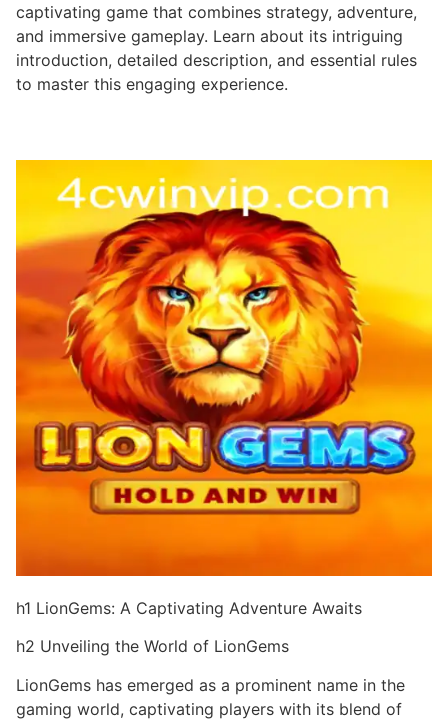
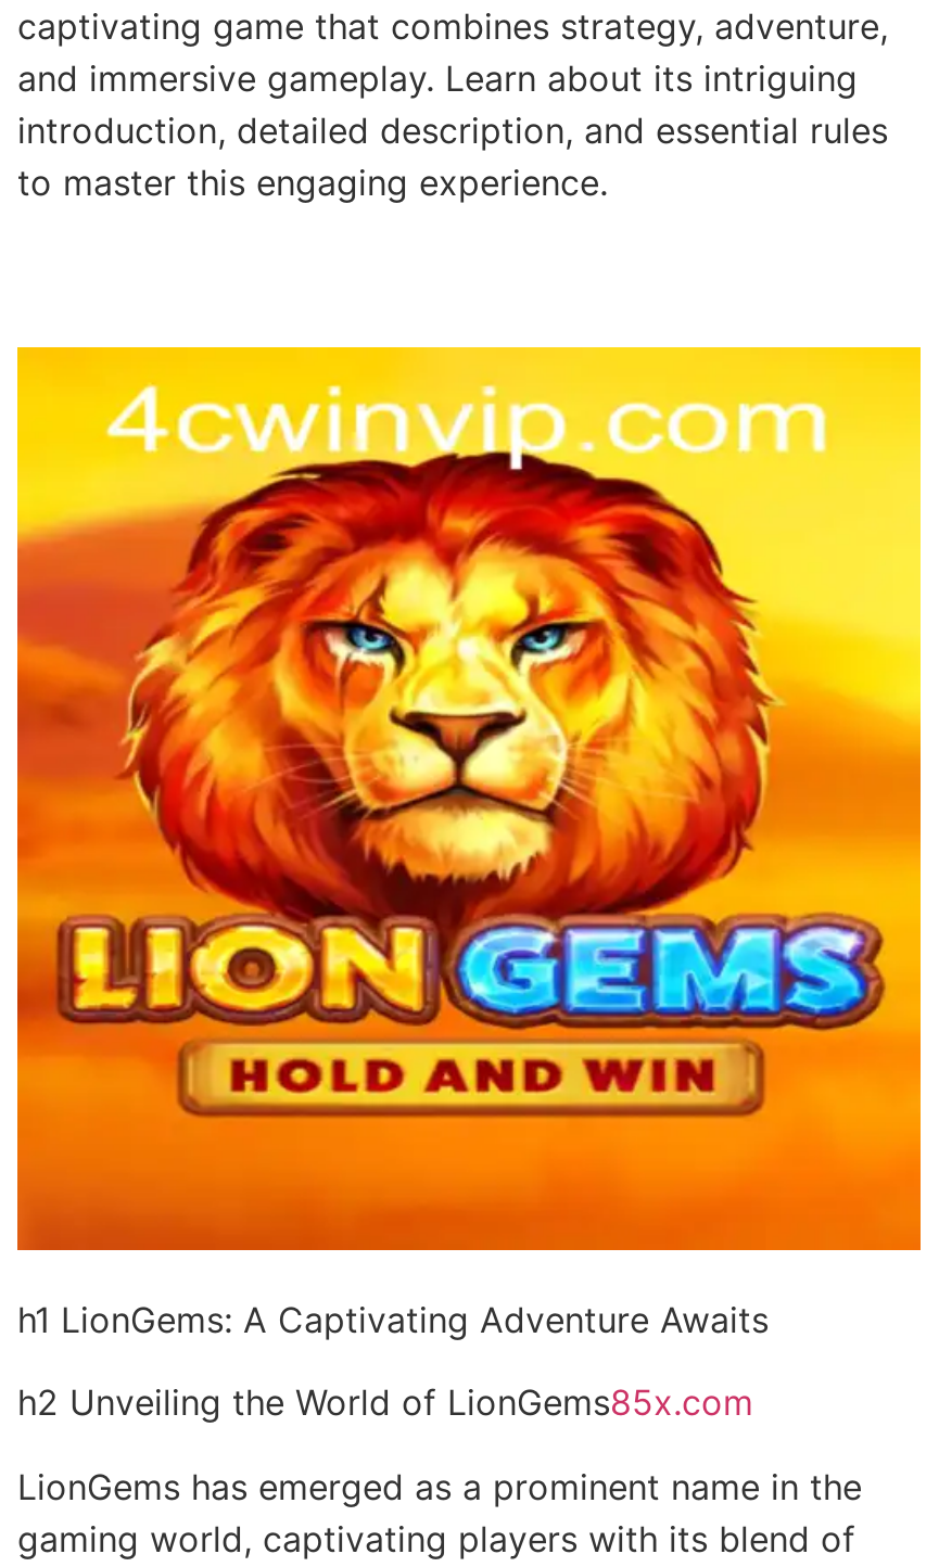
[16,636,289,656] h2 Unveiling the World of LionGems -> [17,1381,753,1425] h2 Unveiling the World of LionGems85x.com

